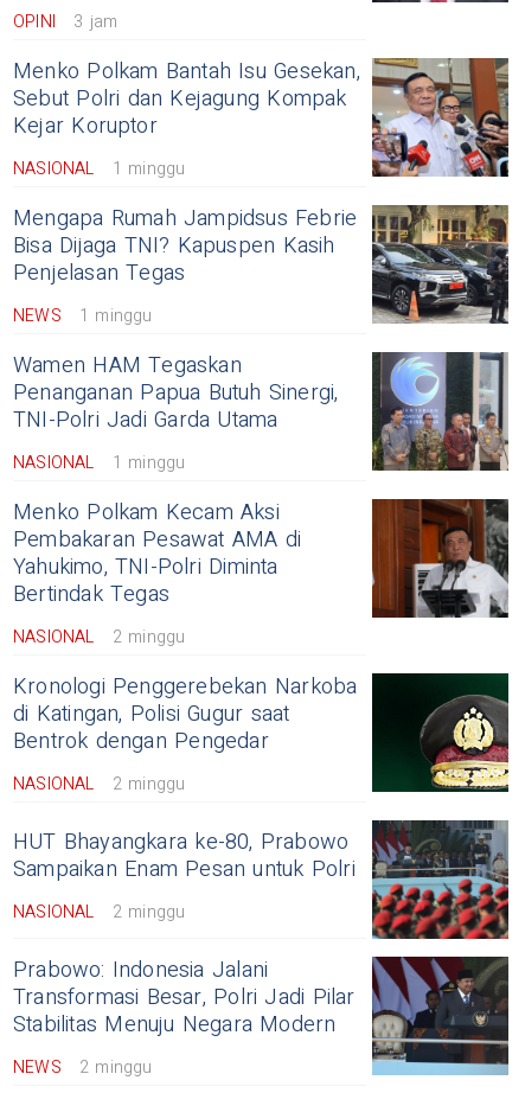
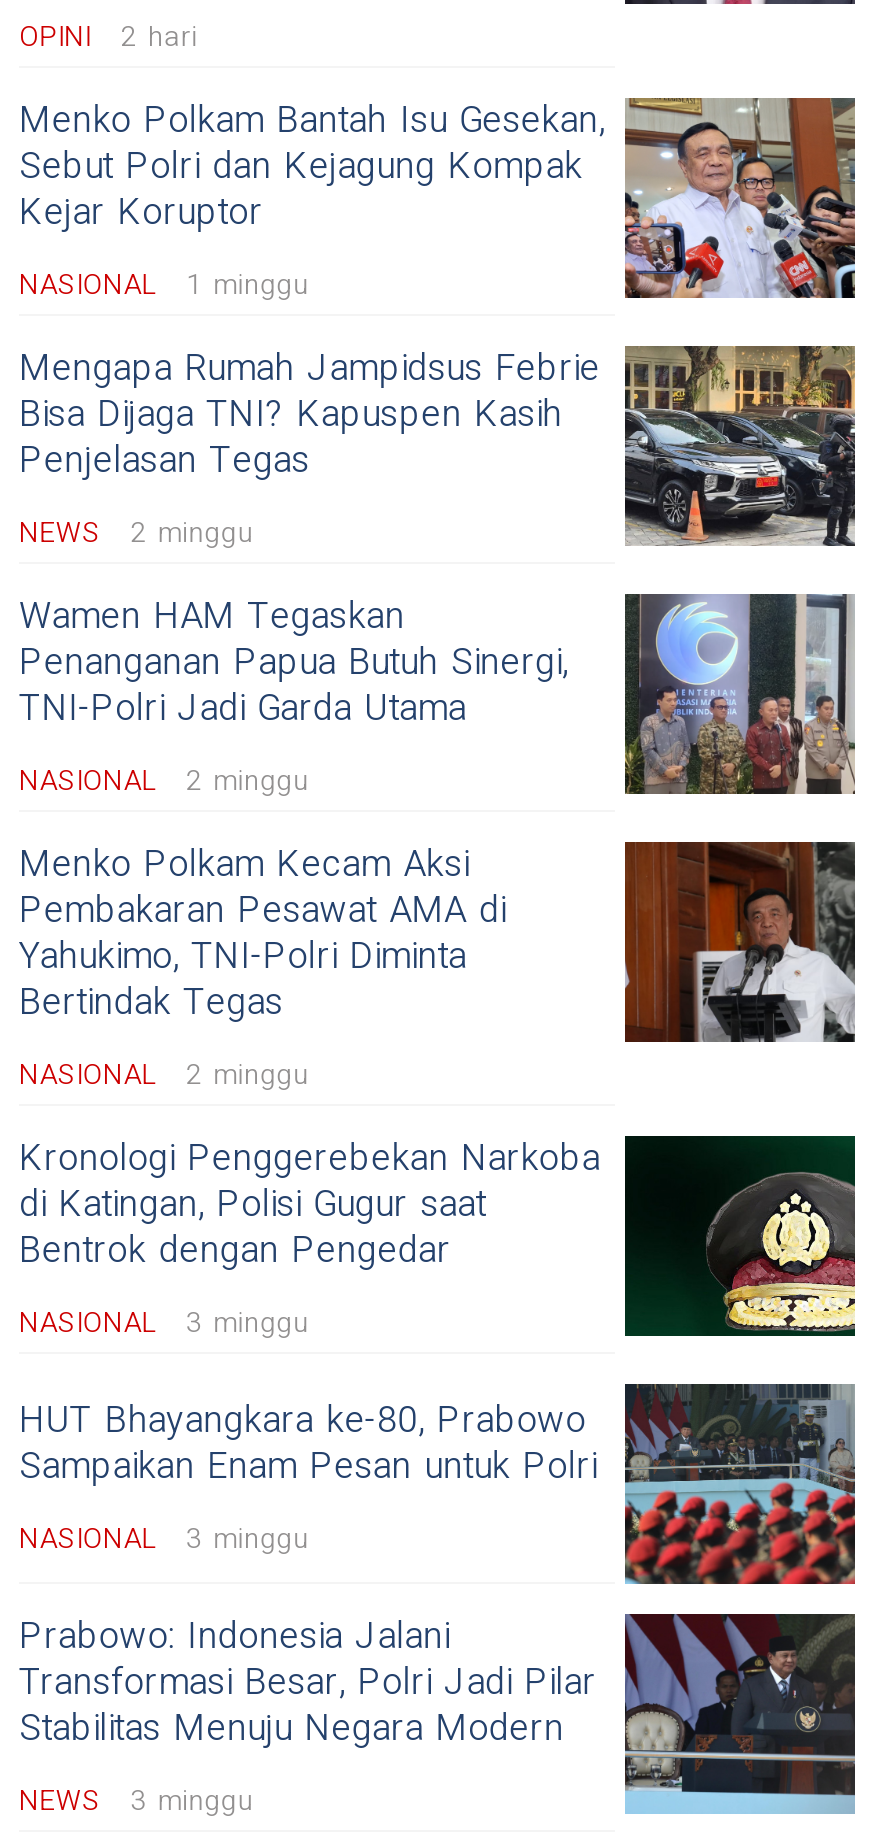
[13,10,117,35] OPINI 3 jam -> [19,16,198,58] OPINI 2 hari
[13,304,152,329] NEWS 1 minggu -> [19,512,254,554] NEWS 2 minggu
[13,451,185,476] NASIONAL 1 minggu -> [19,760,310,802] NASIONAL 2 minggu
[13,772,185,797] NASIONAL 2 minggu -> [19,1302,310,1344] NASIONAL 3 minggu
[13,900,185,925] NASIONAL 2 minggu -> [19,1518,310,1560] NASIONAL 3 minggu
[13,1055,152,1080] NEWS 2 minggu -> [19,1780,254,1822] NEWS 3 minggu

